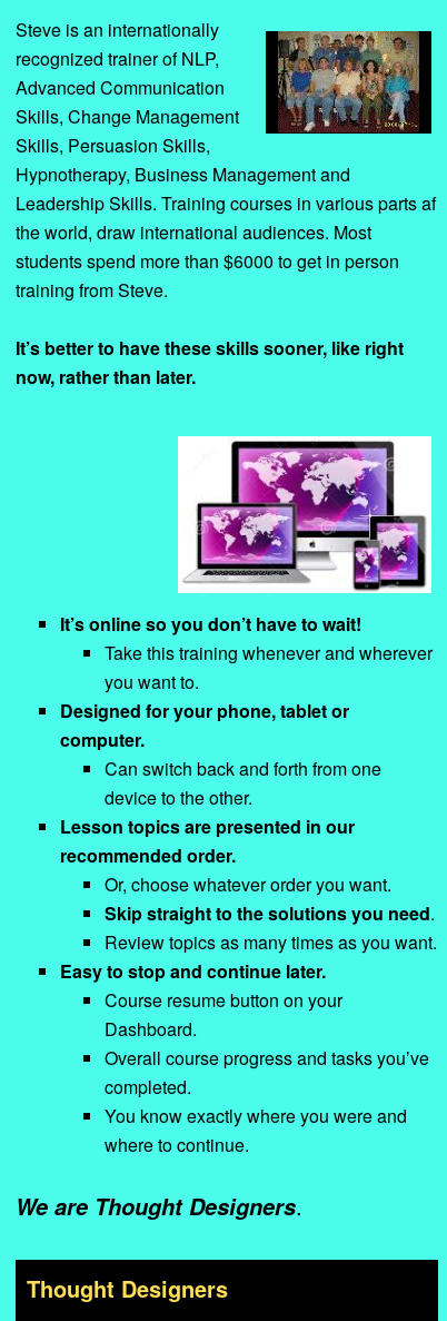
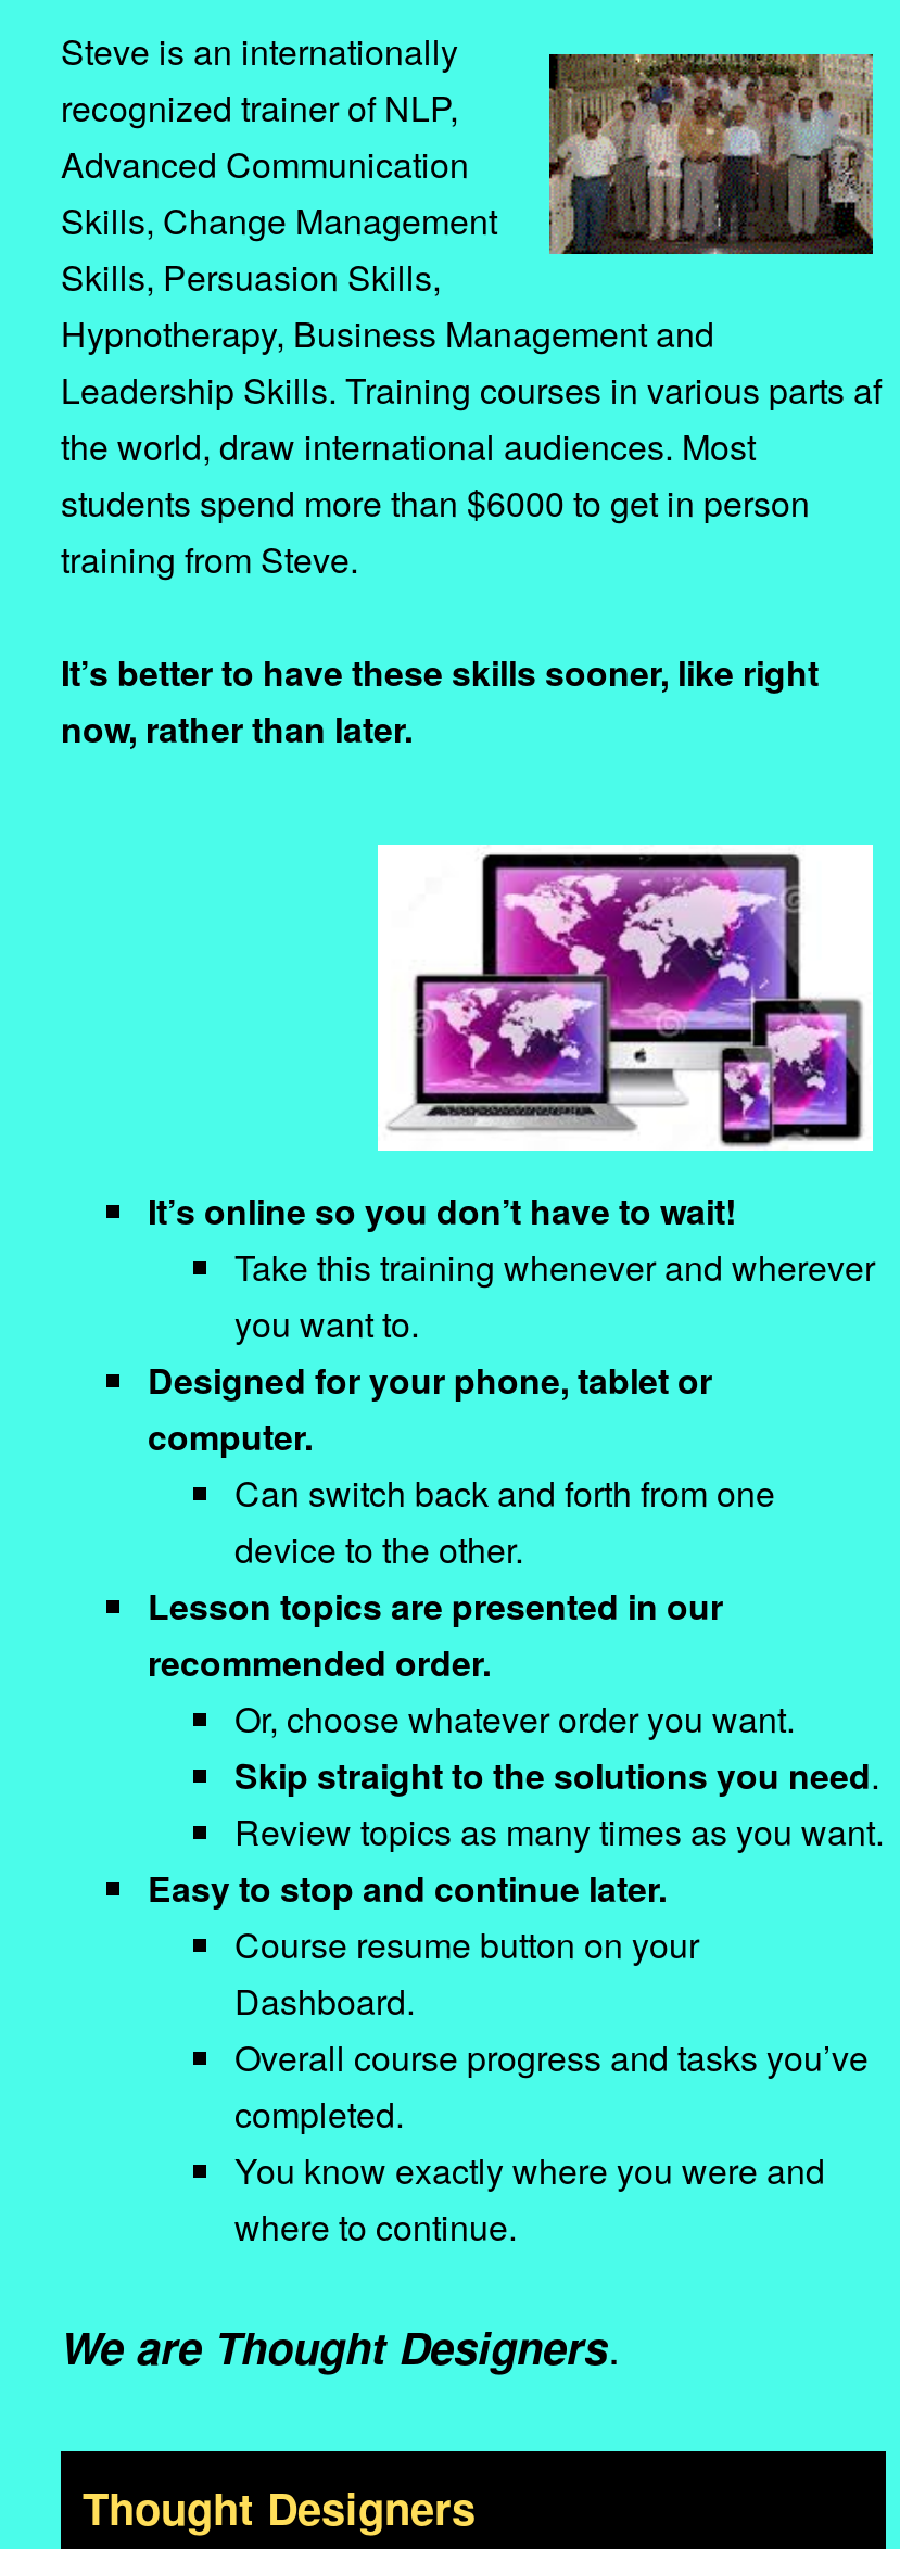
[265,30,433,135] [image] -> [547,52,875,256] [image]

